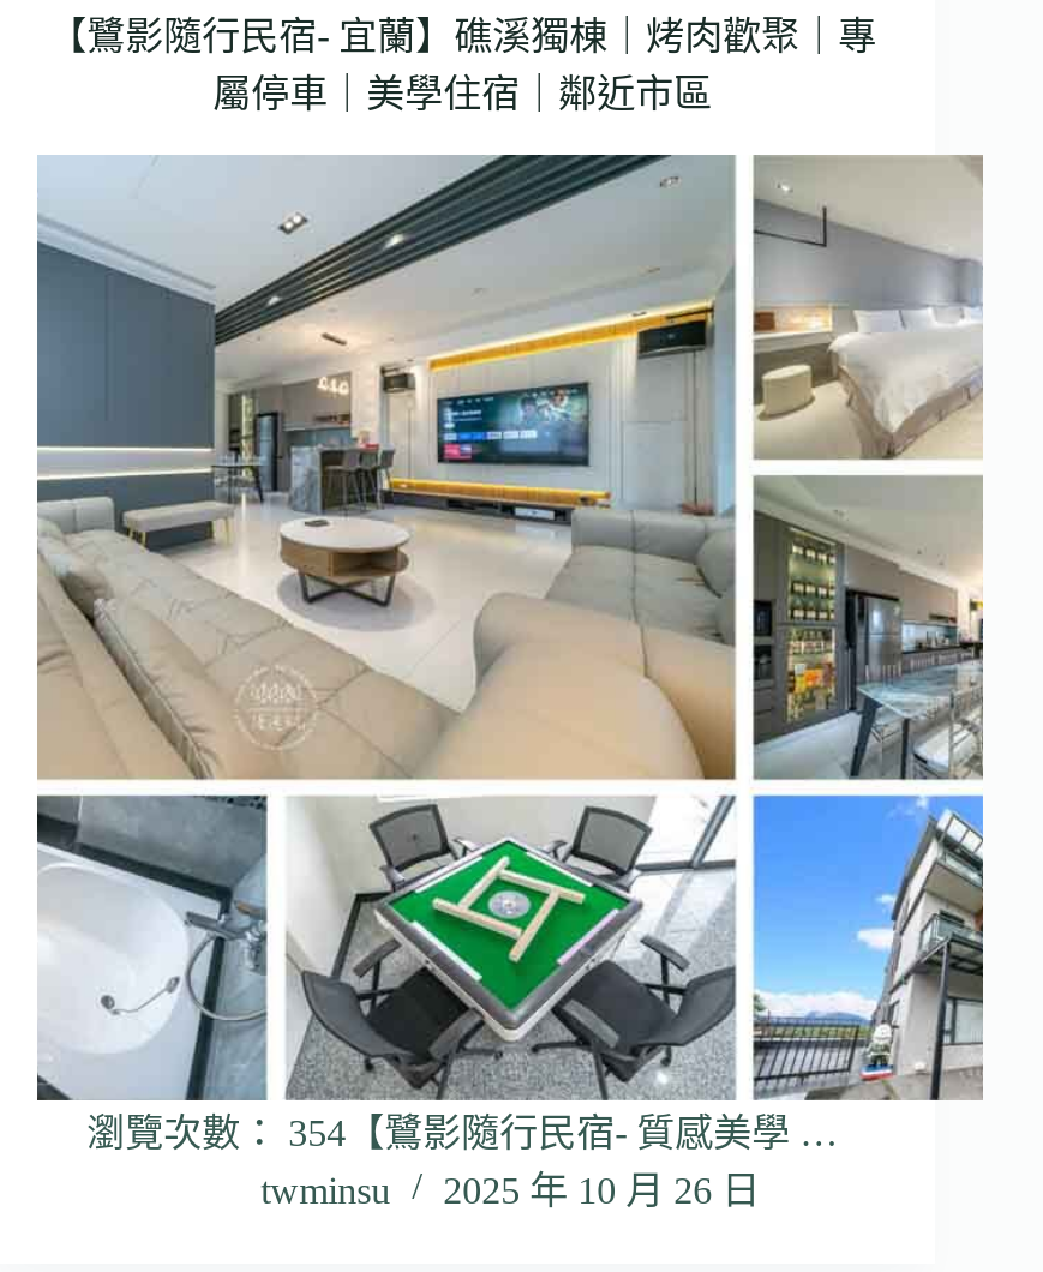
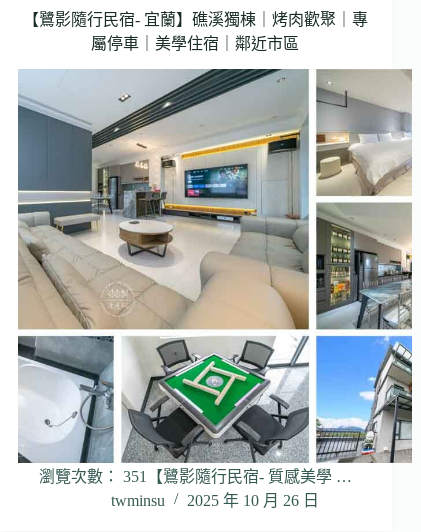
[87,1112,838,1153] 瀏覽次數： 354【鷺影隨行民宿- 質感美學 … -> [39,468,352,485] 瀏覽次數： 351【鷺影隨行民宿- 質感美學 …

